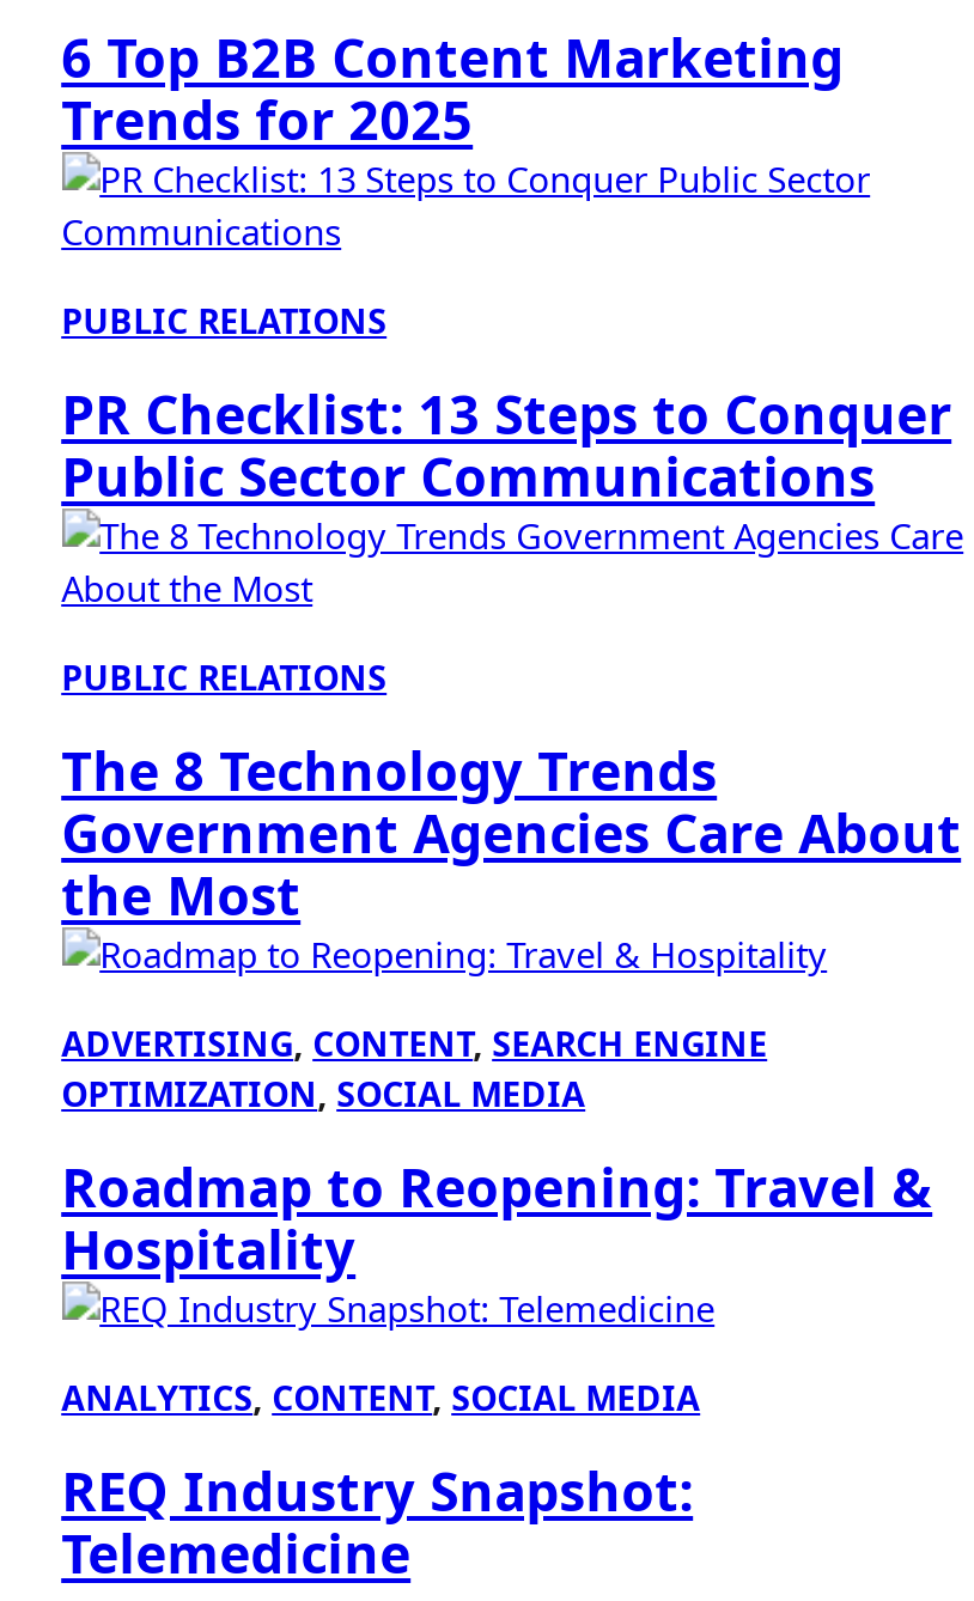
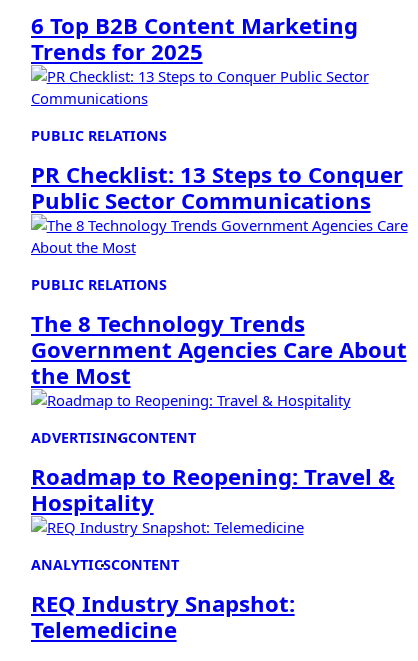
[61,1020,767,1116] ADVERTISING, CONTENT, SEARCH ENGINE | OPTIMIZATION, SOCIAL MEDIA -> [31,428,196,447] ADVERTISINGCONTENT
[61,1375,700,1420] ANALYTICS, CONTENT, SOCIAL MEDIA -> [31,555,179,574] ANALYTICSCONTENT

